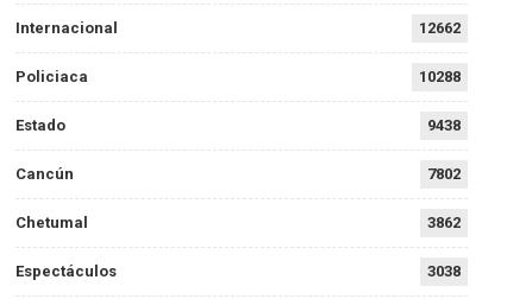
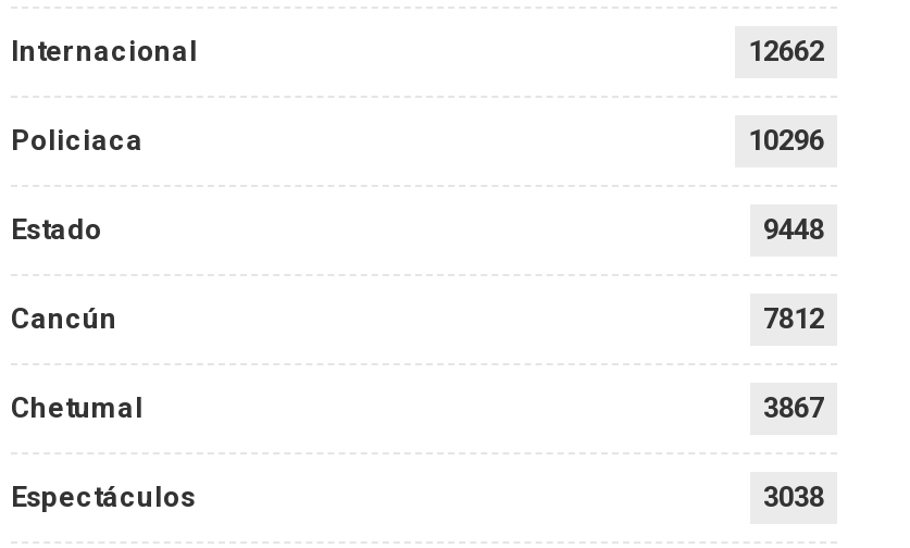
[419,68,461,86] 10288 -> [748,125,824,157] 10296
[427,117,461,134] 9438 -> [763,214,824,246] 9448
[427,165,461,183] 7802 -> [763,303,824,336] 7812
[427,214,461,232] 3862 -> [763,392,824,425] 3867

